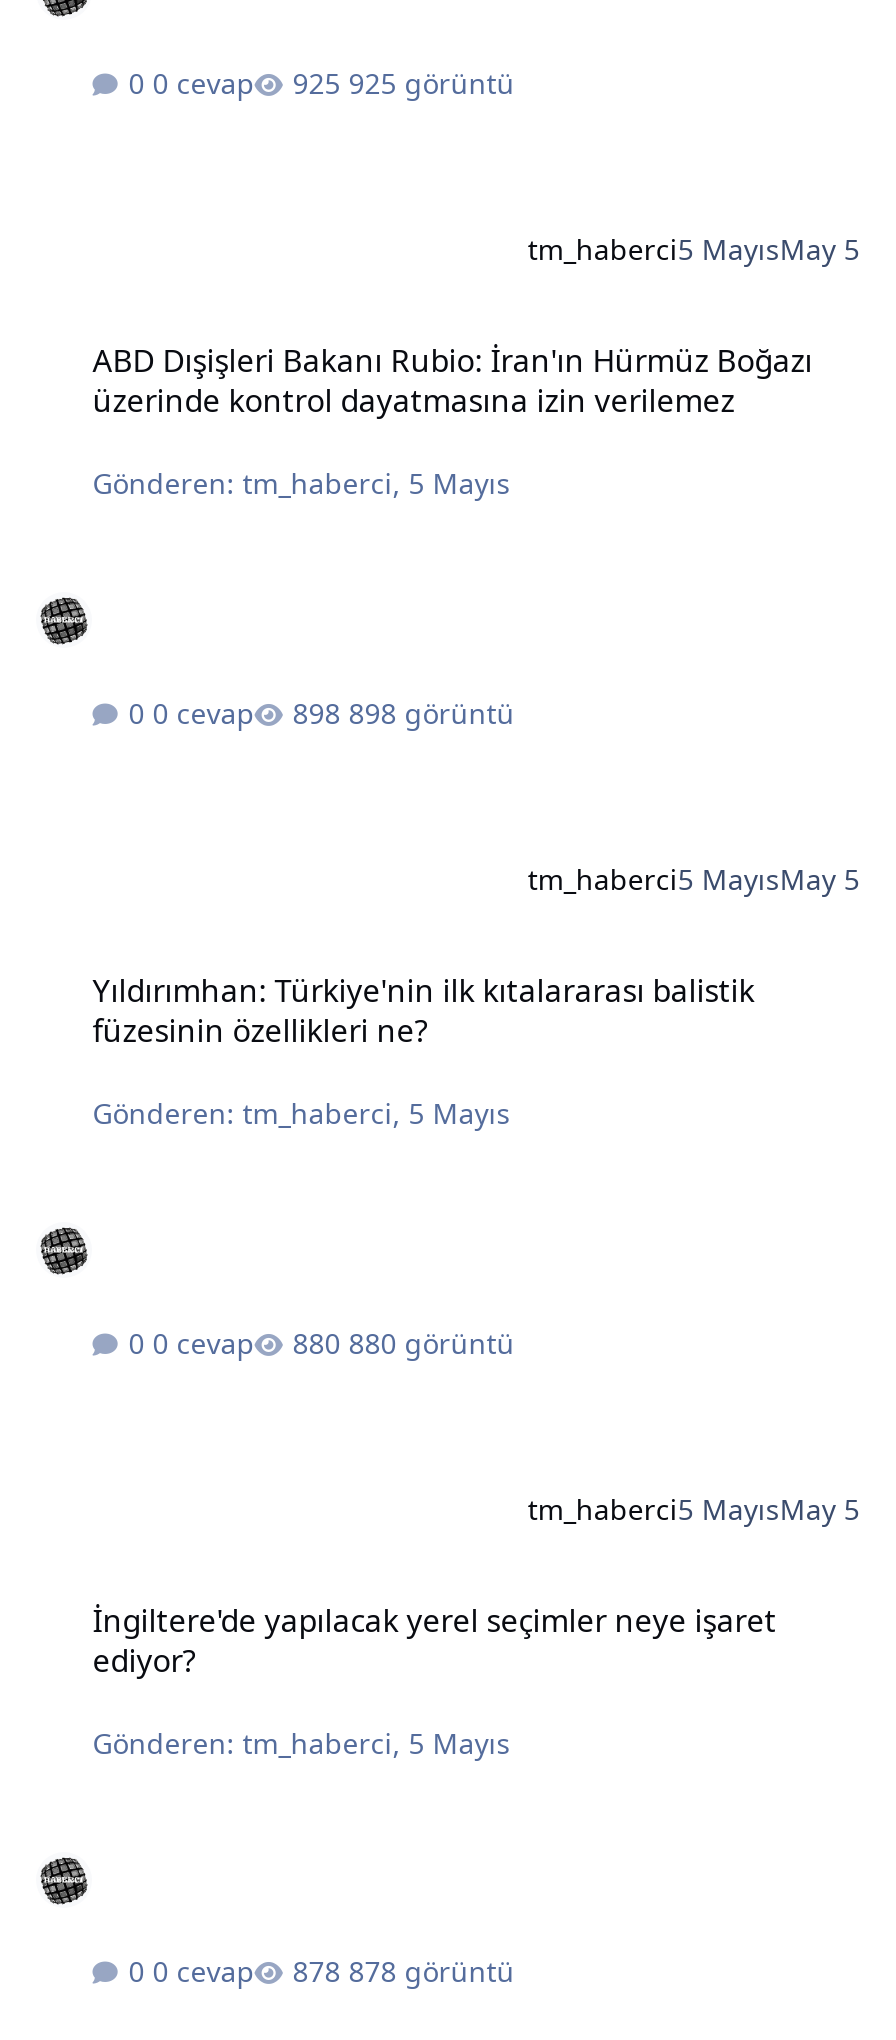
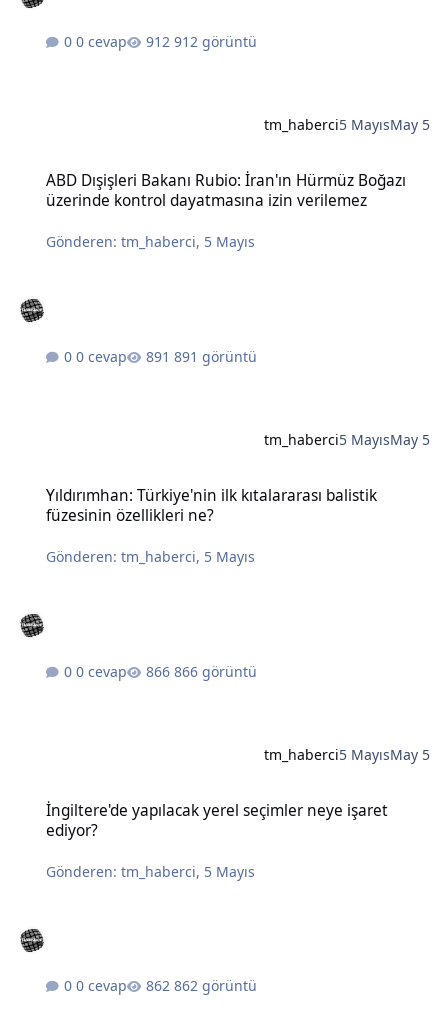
[348,64,514,102] 925 görüntü -> [174,32,257,51] 912 görüntü
[348,693,514,731] 898 görüntü -> [174,347,257,366] 891 görüntü
[348,1323,514,1361] 880 görüntü -> [174,661,257,680] 866 görüntü
[348,1953,514,1991] 878 görüntü -> [174,976,257,995] 862 görüntü

